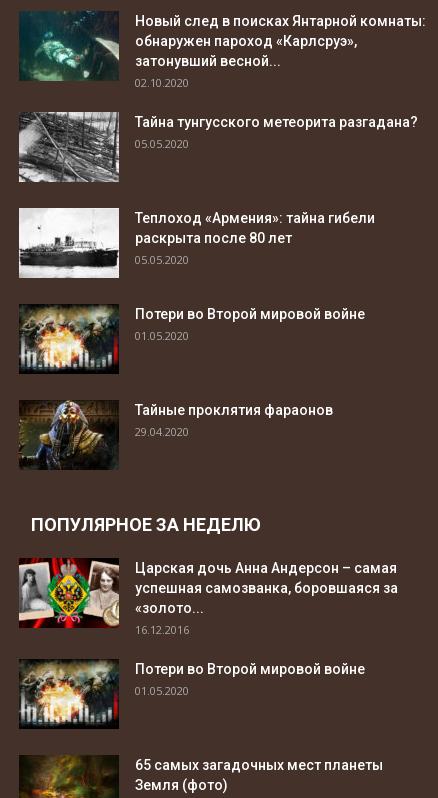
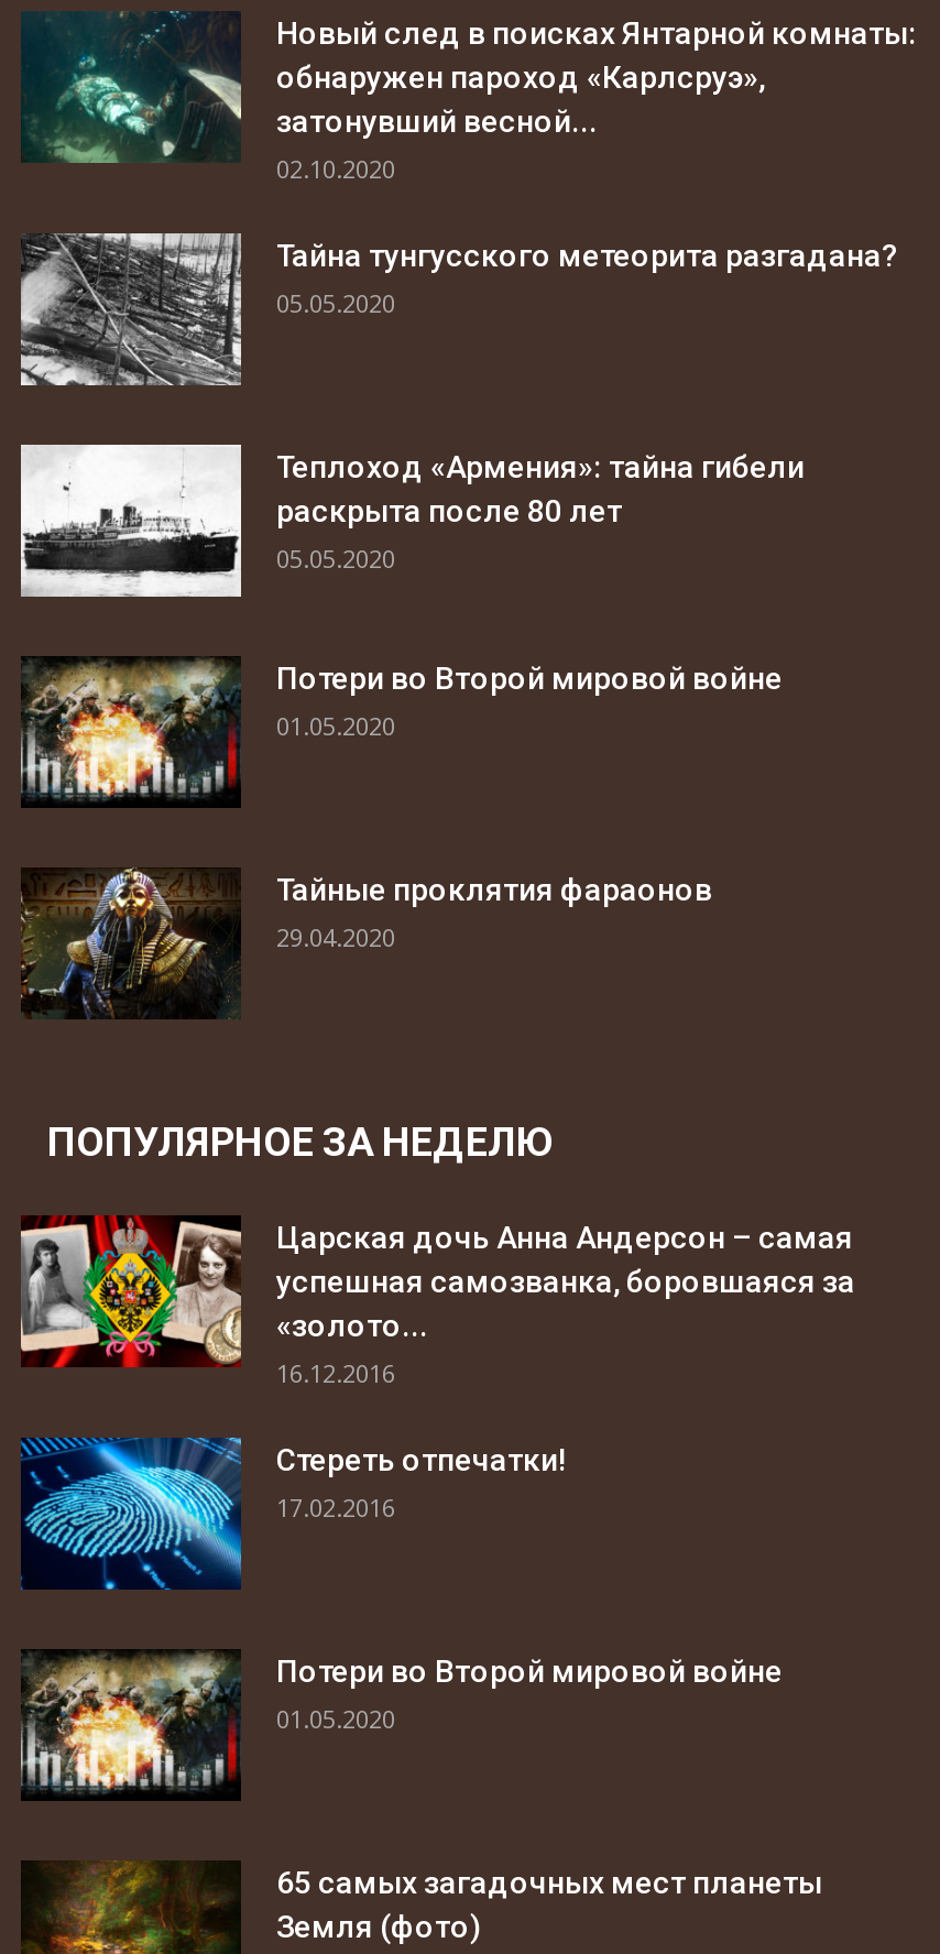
none -> [21,1434,567,1591] [image] | Стереть отпечатки! | 17.02.2016

